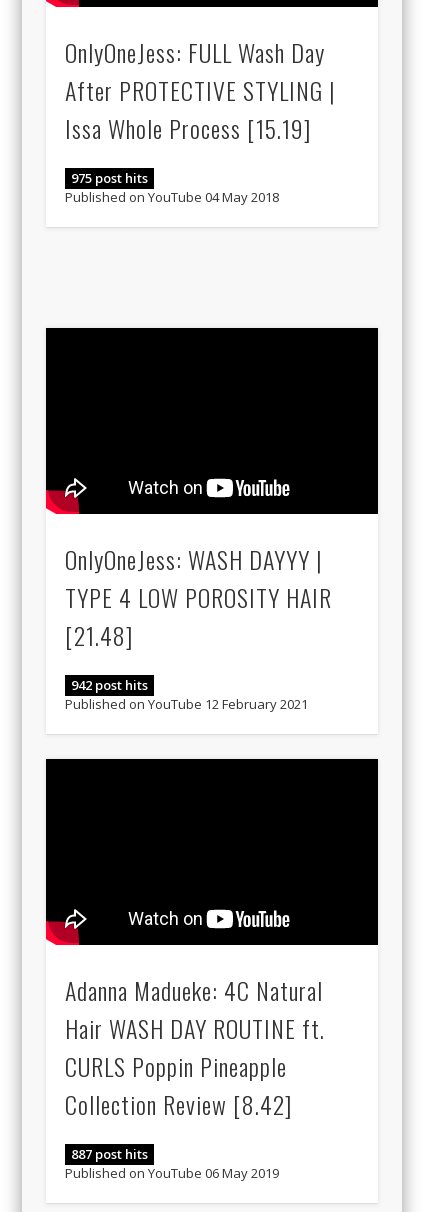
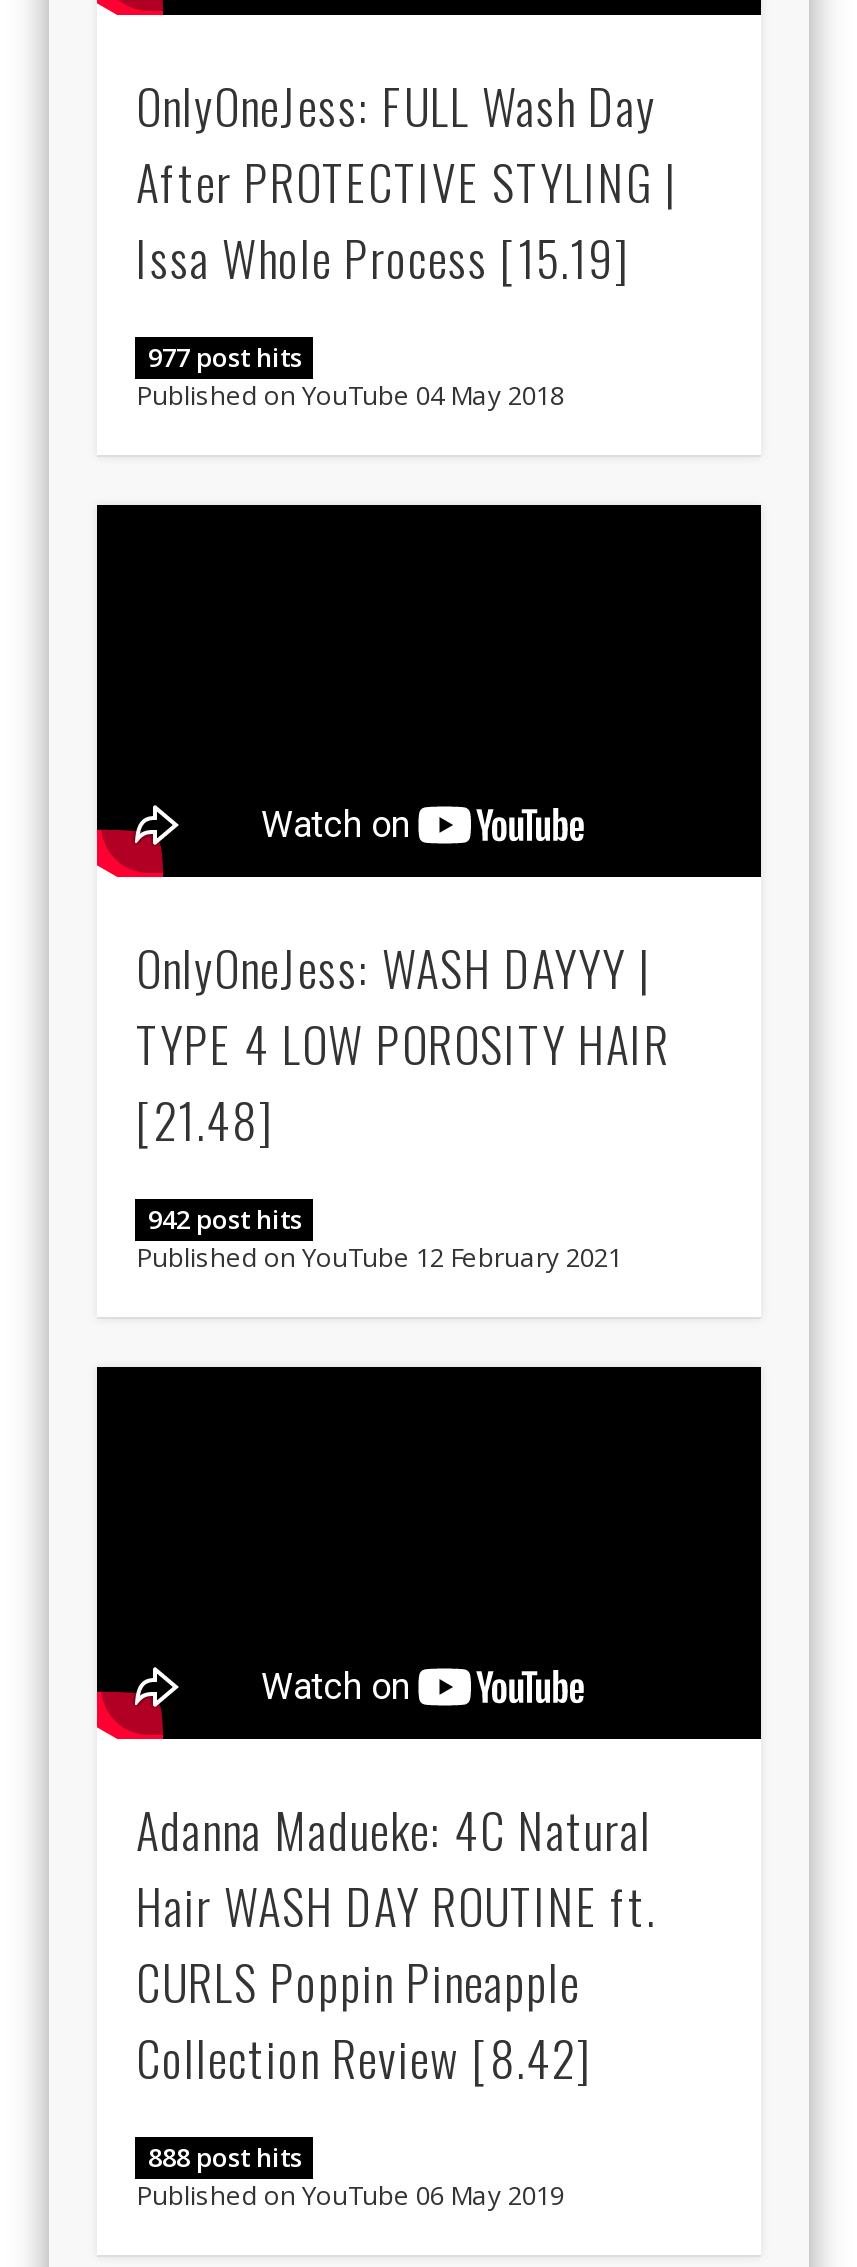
[65,169,154,187] 975 post hits -> [136,338,314,374] 977 post hits
[65,1145,154,1163] 887 post hits -> [136,2138,314,2174] 888 post hits

